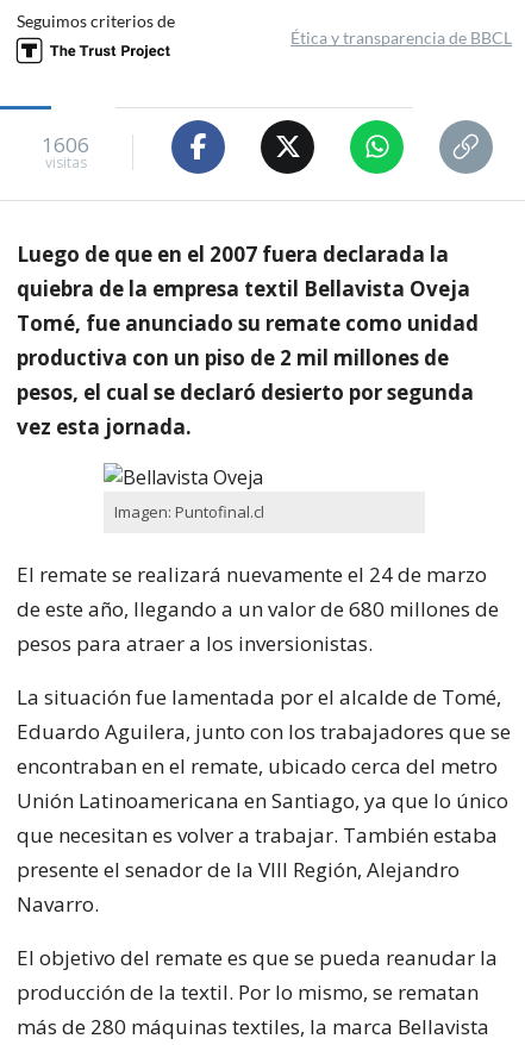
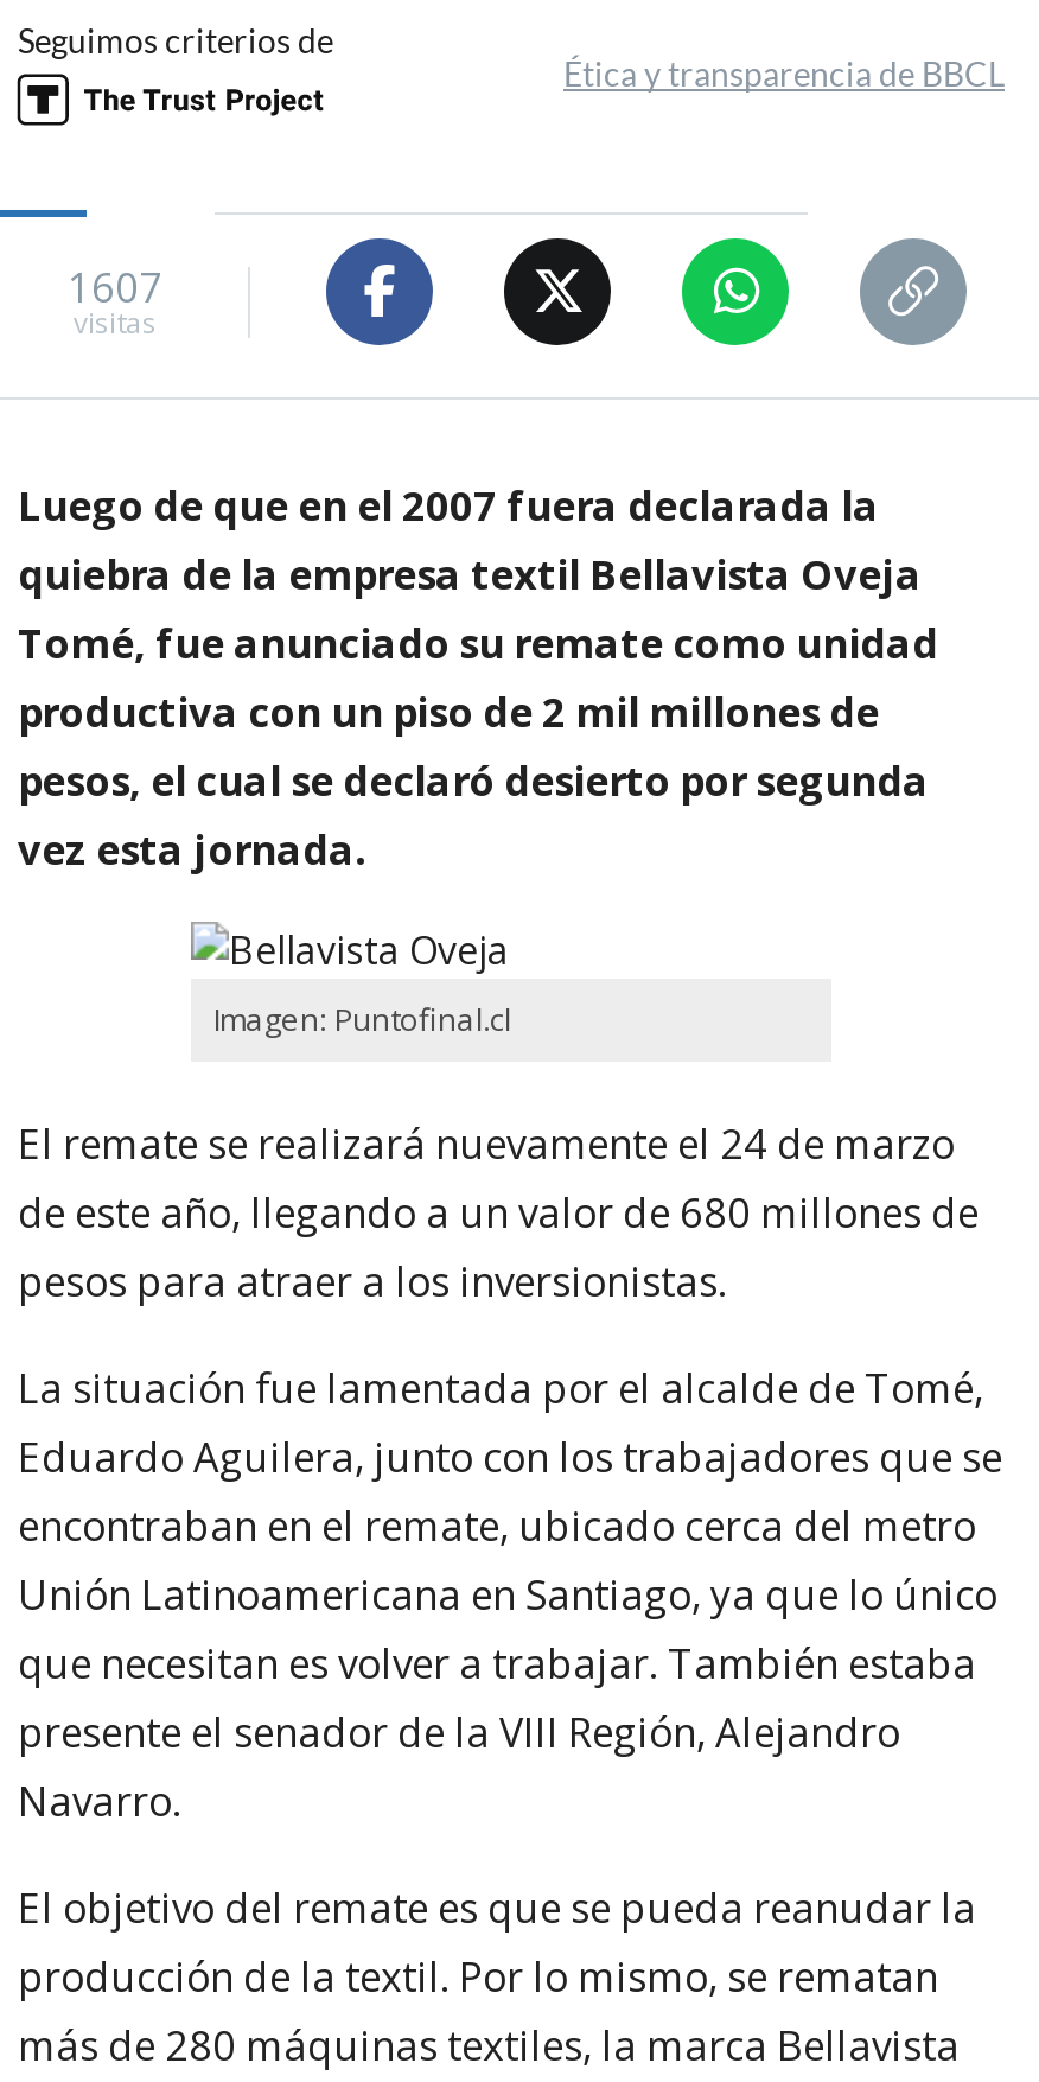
[42,131,89,159] 1606 -> [68,261,162,315] 1607

